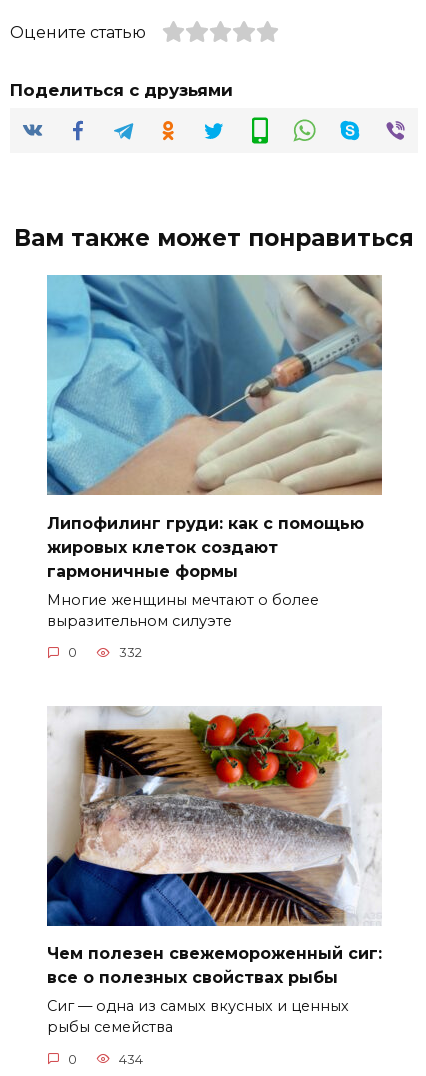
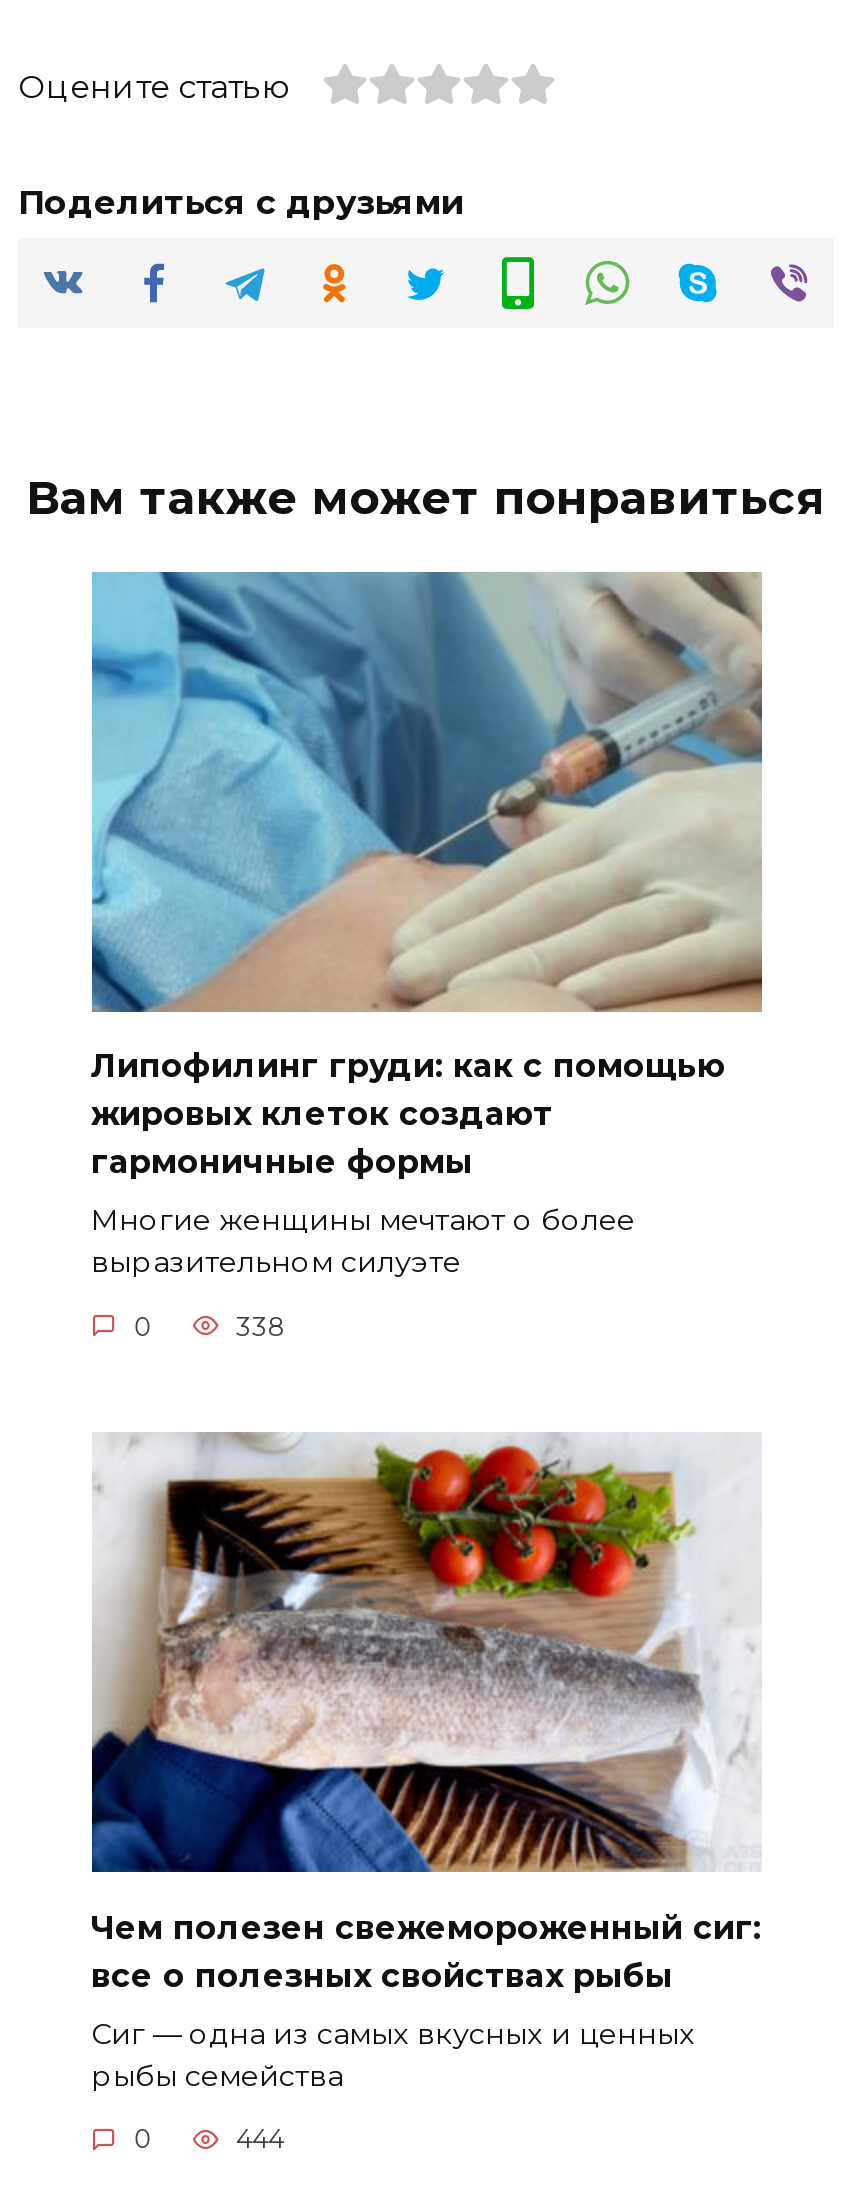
[119,645,142,660] 332 -> [236,1311,286,1341] 338
[119,1052,143,1067] 434 -> [236,2125,284,2155] 444

